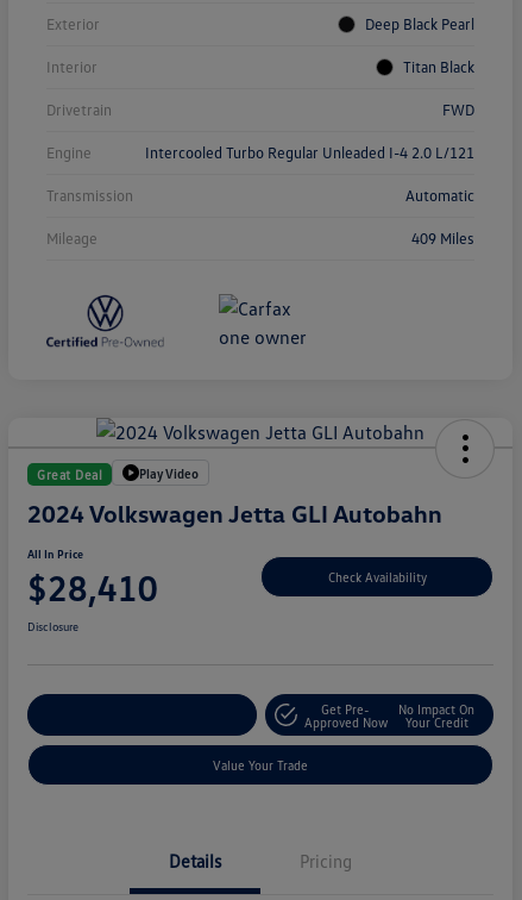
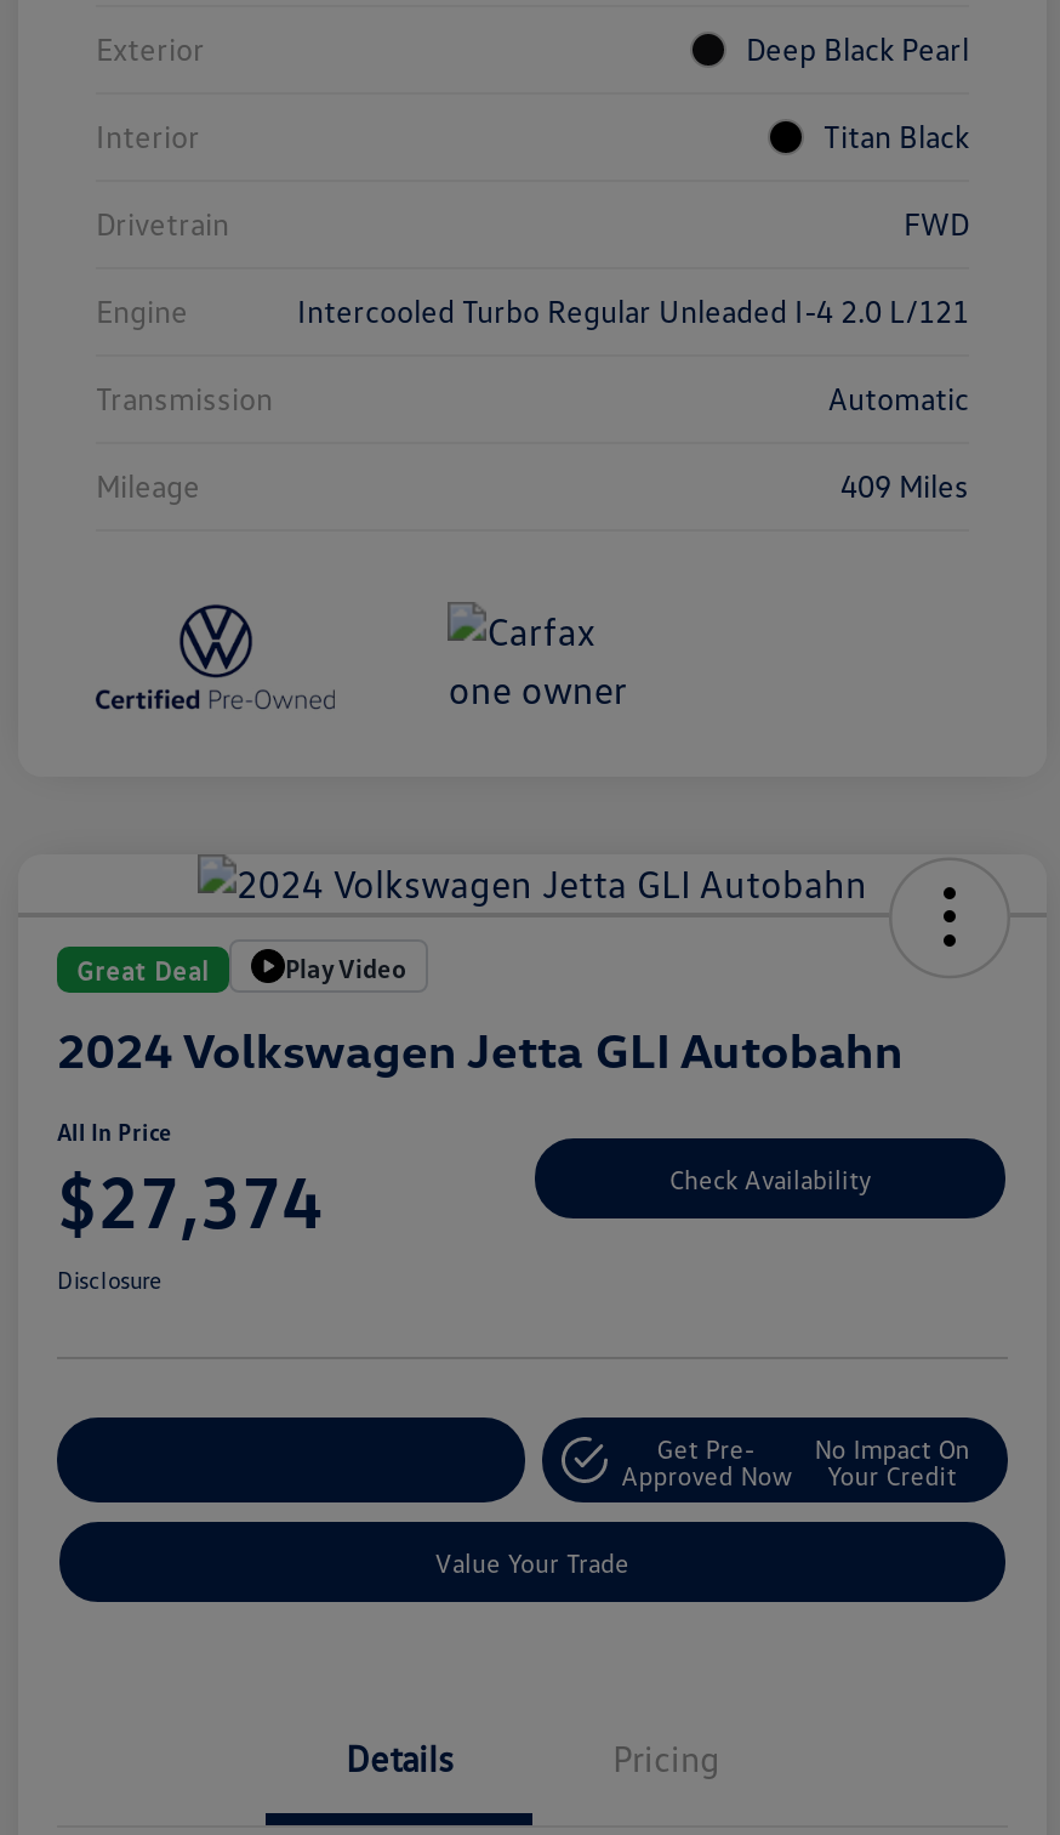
[27,566,158,610] $28,410 -> [57,1156,324,1246] $27,374

